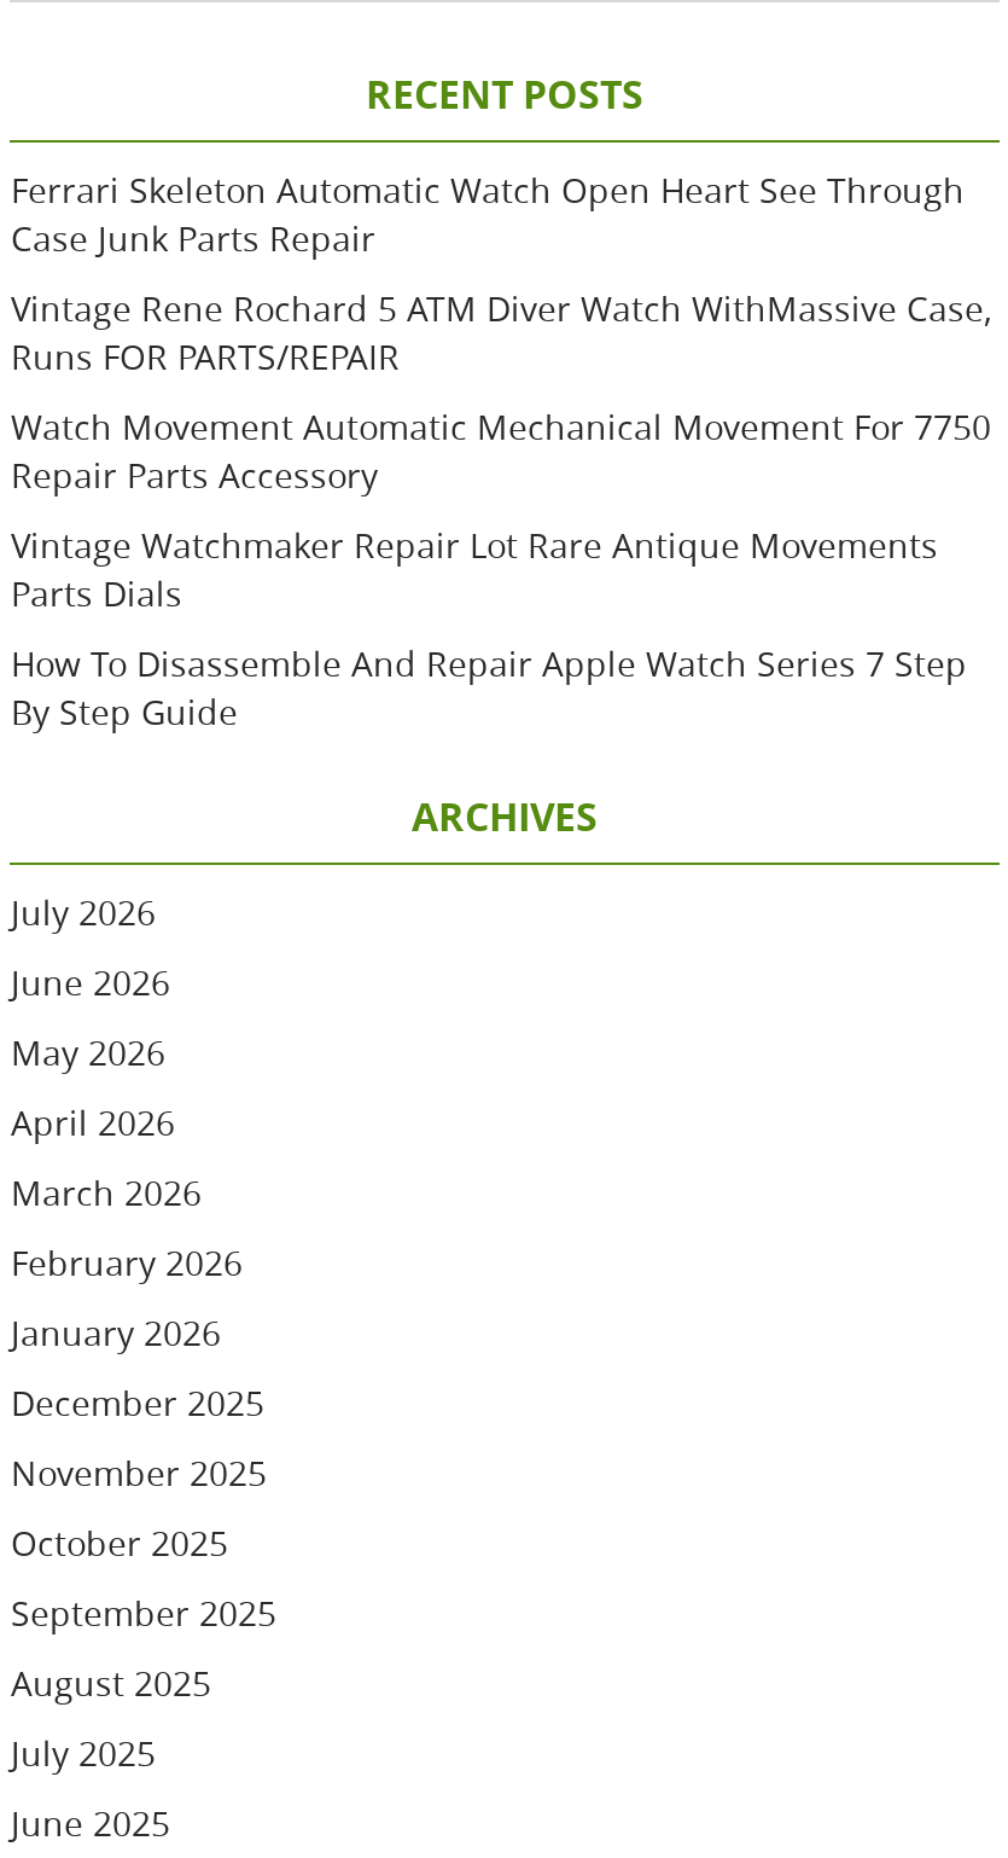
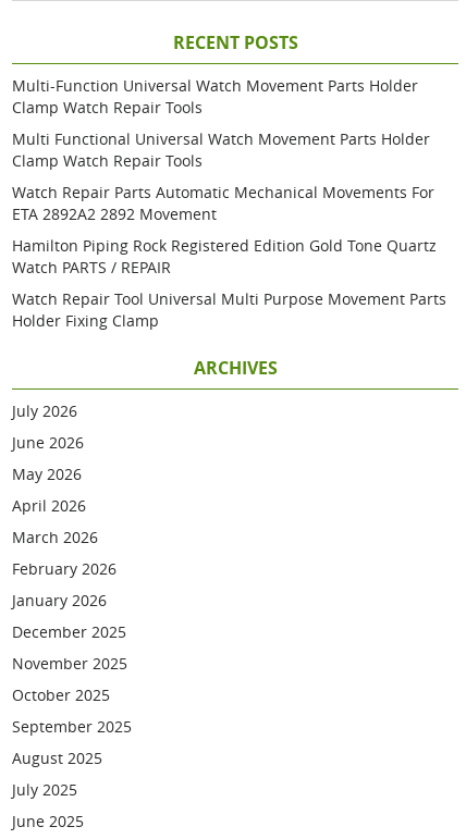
[11,167,965,261] Ferrari Skeleton Automatic Watch Open Heart See Through | Case Junk Parts Repair -> [13,75,419,118] Multi-Function Universal Watch Movement Parts Holder | Clamp Watch Repair Tools
[11,285,991,379] Vintage Rene Rochard 5 ATM Diver Watch WithMassive Case, | Runs FOR PARTS/REPAIR -> [13,128,431,171] Multi Functional Universal Watch Movement Parts Holder | Clamp Watch Repair Tools
[11,403,991,498] Watch Movement Automatic Mechanical Movement For 7750 | Repair Parts Accessory -> [13,182,435,224] Watch Repair Parts Automatic Mechanical Movements For | ETA 2892A2 2892 Movement
[11,522,938,616] Vintage Watchmaker Repair Lot Rare Antique Movements | Parts Dials -> [13,235,437,277] Hamilton Piping Rock Registered Edition Gold Tone Quartz | Watch PARTS / REPAIR
[11,640,967,735] How To Disassemble And Repair Apple Watch Series 7 Step | By Step Guide -> [13,288,447,331] Watch Repair Tool Universal Multi Purpose Movement Parts | Holder Fixing Clamp

